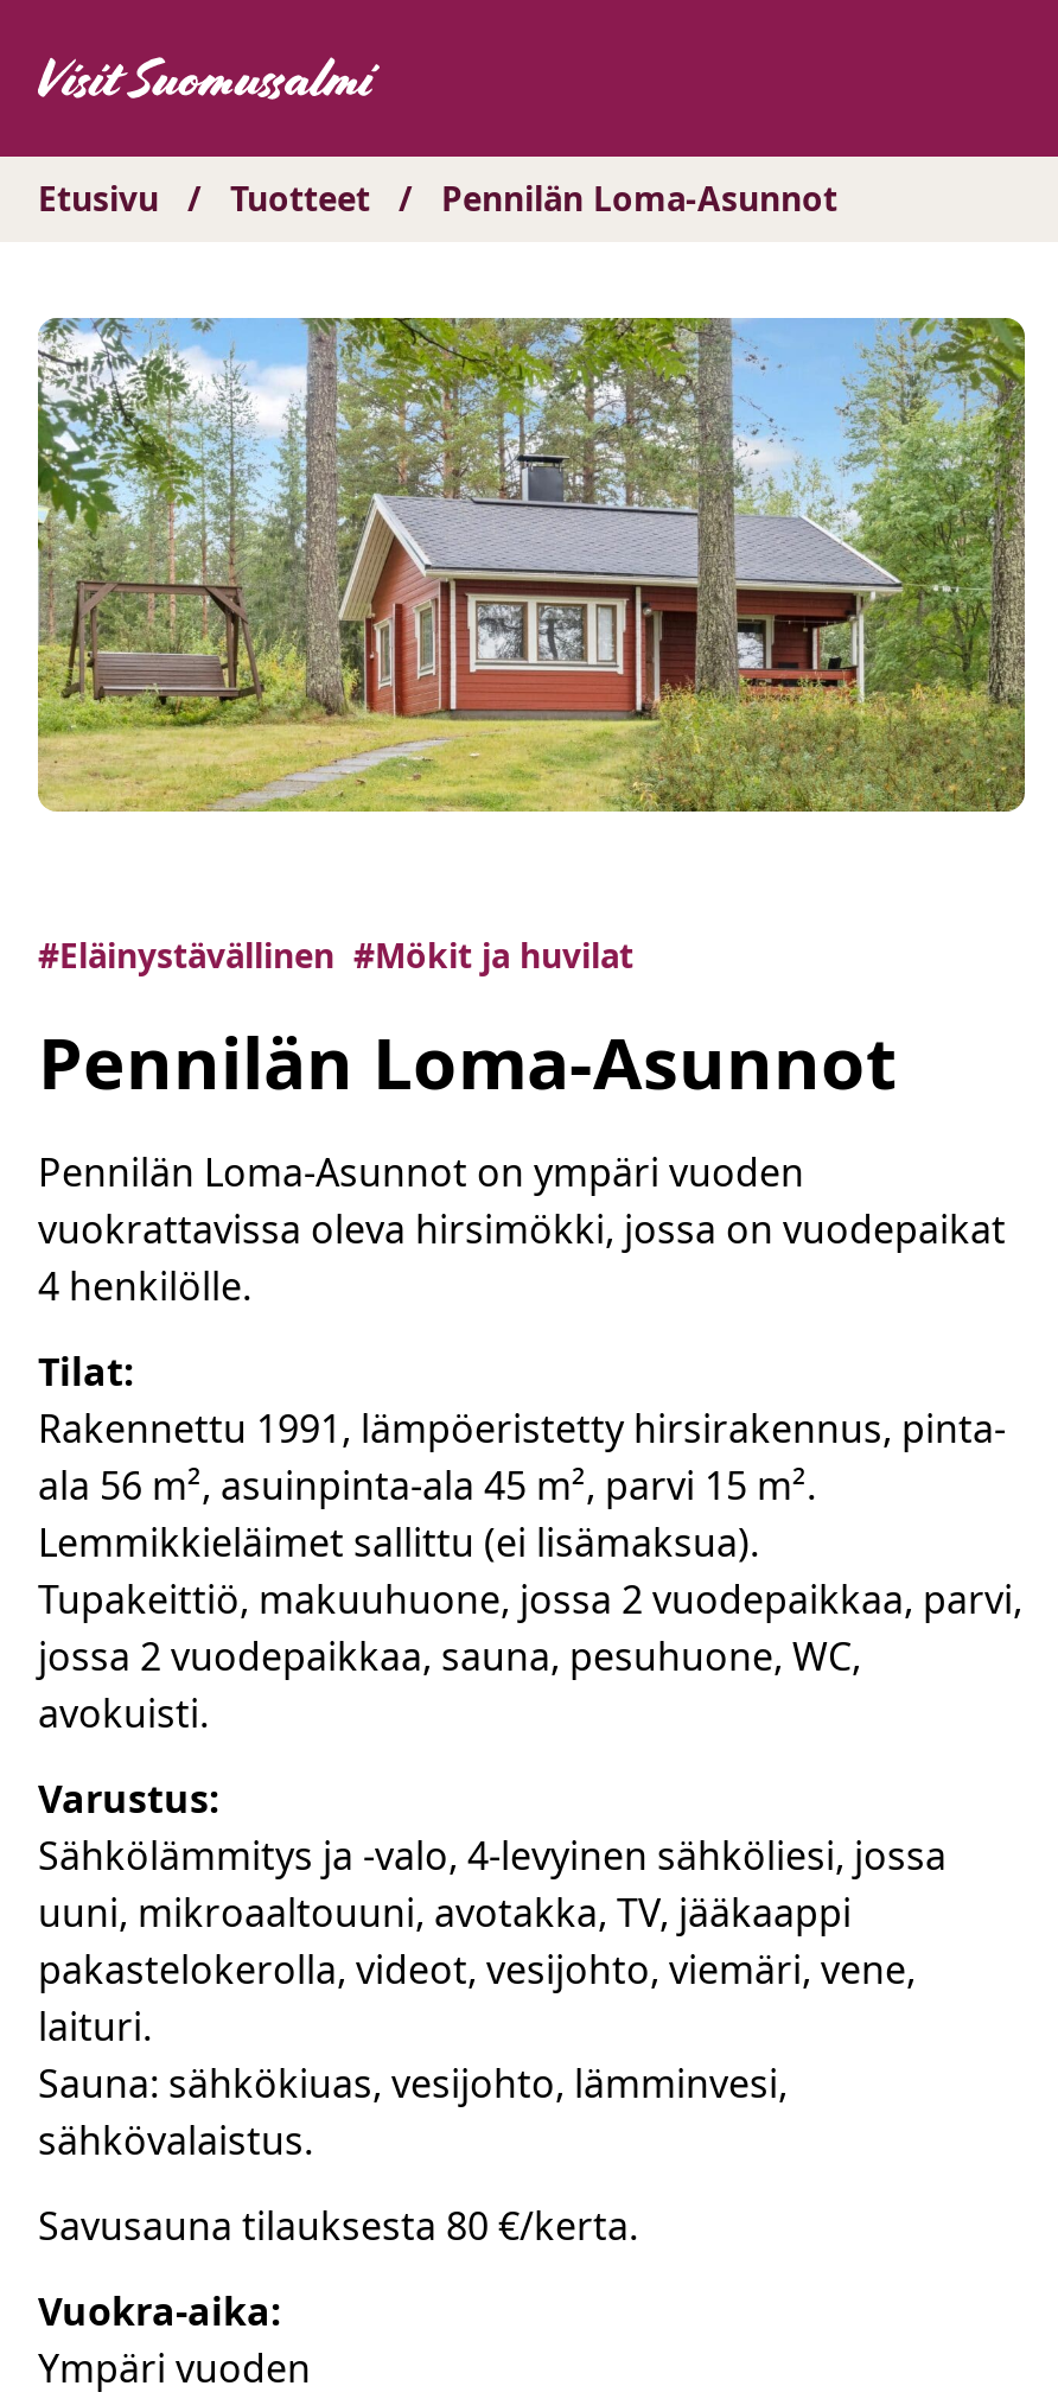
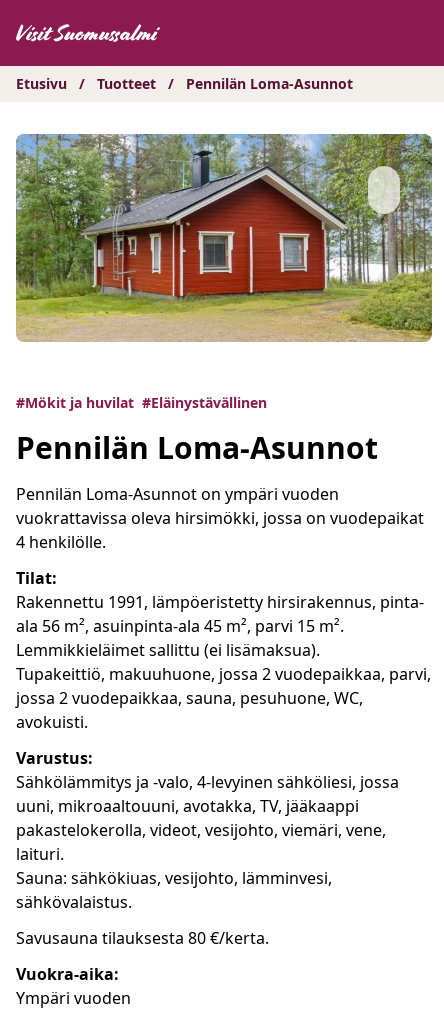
[36,316,1027,812] [image] -> [15,133,432,342] [image]
[38,933,633,978] #Eläinystävällinen #Mökit ja huvilat -> [16,393,267,412] #Mökit ja huvilat #Eläinystävällinen

